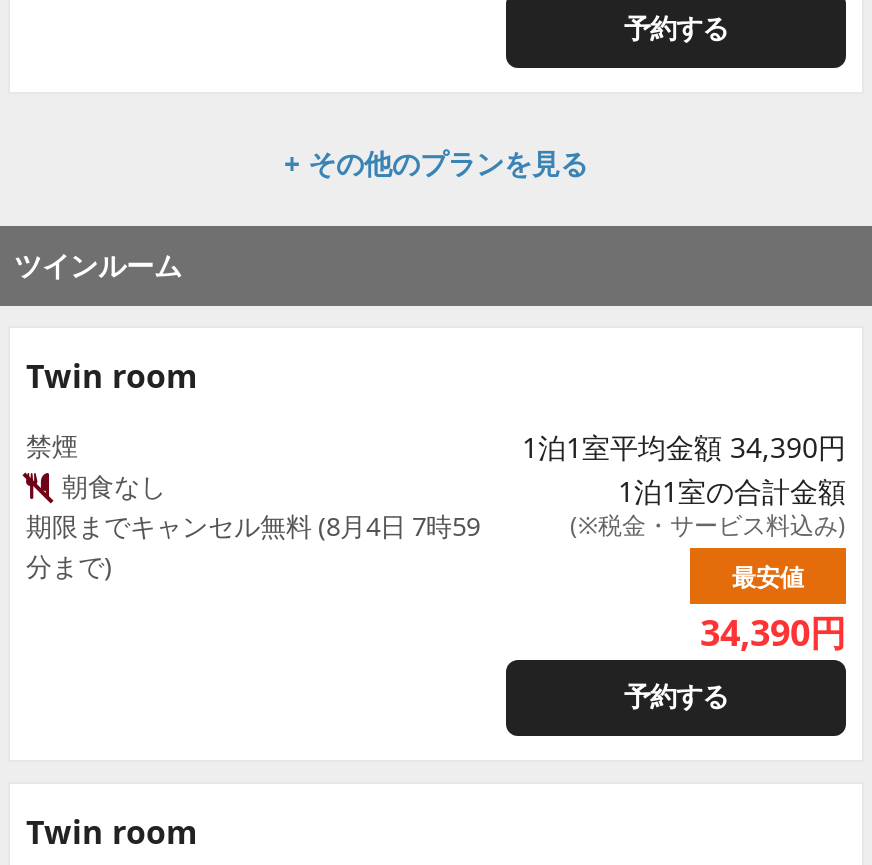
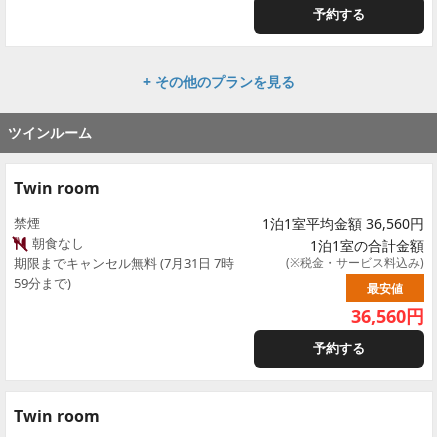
[522,428,846,466] 1泊1室平均金額 34,390円 -> [262,214,424,233] 1泊1室平均金額 36,560円
[26,508,480,584] 期限までキャンセル無料 (8月4日 7時59 | 分まで) -> [14,254,234,292] 期限までキャンセル無料 (7月31日 7時 | 59分まで)
[700,608,846,656] 34,390円 -> [351,304,424,328] 36,560円

